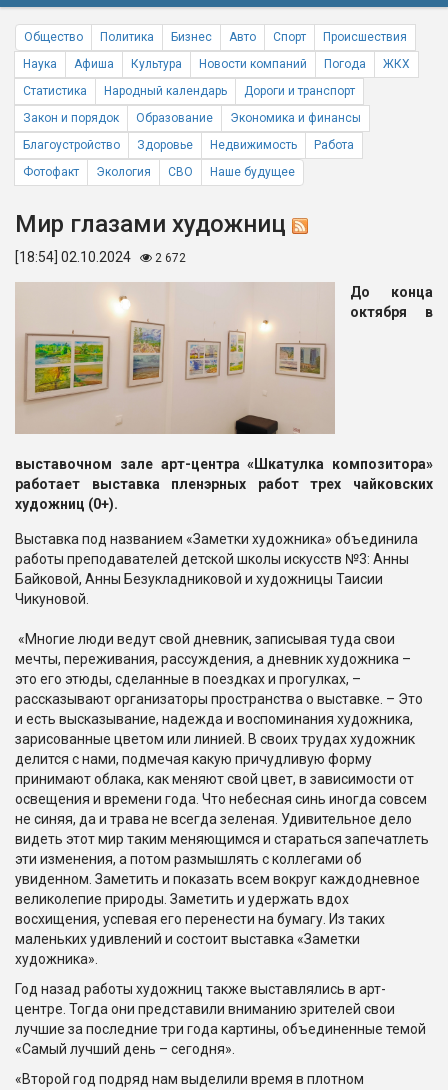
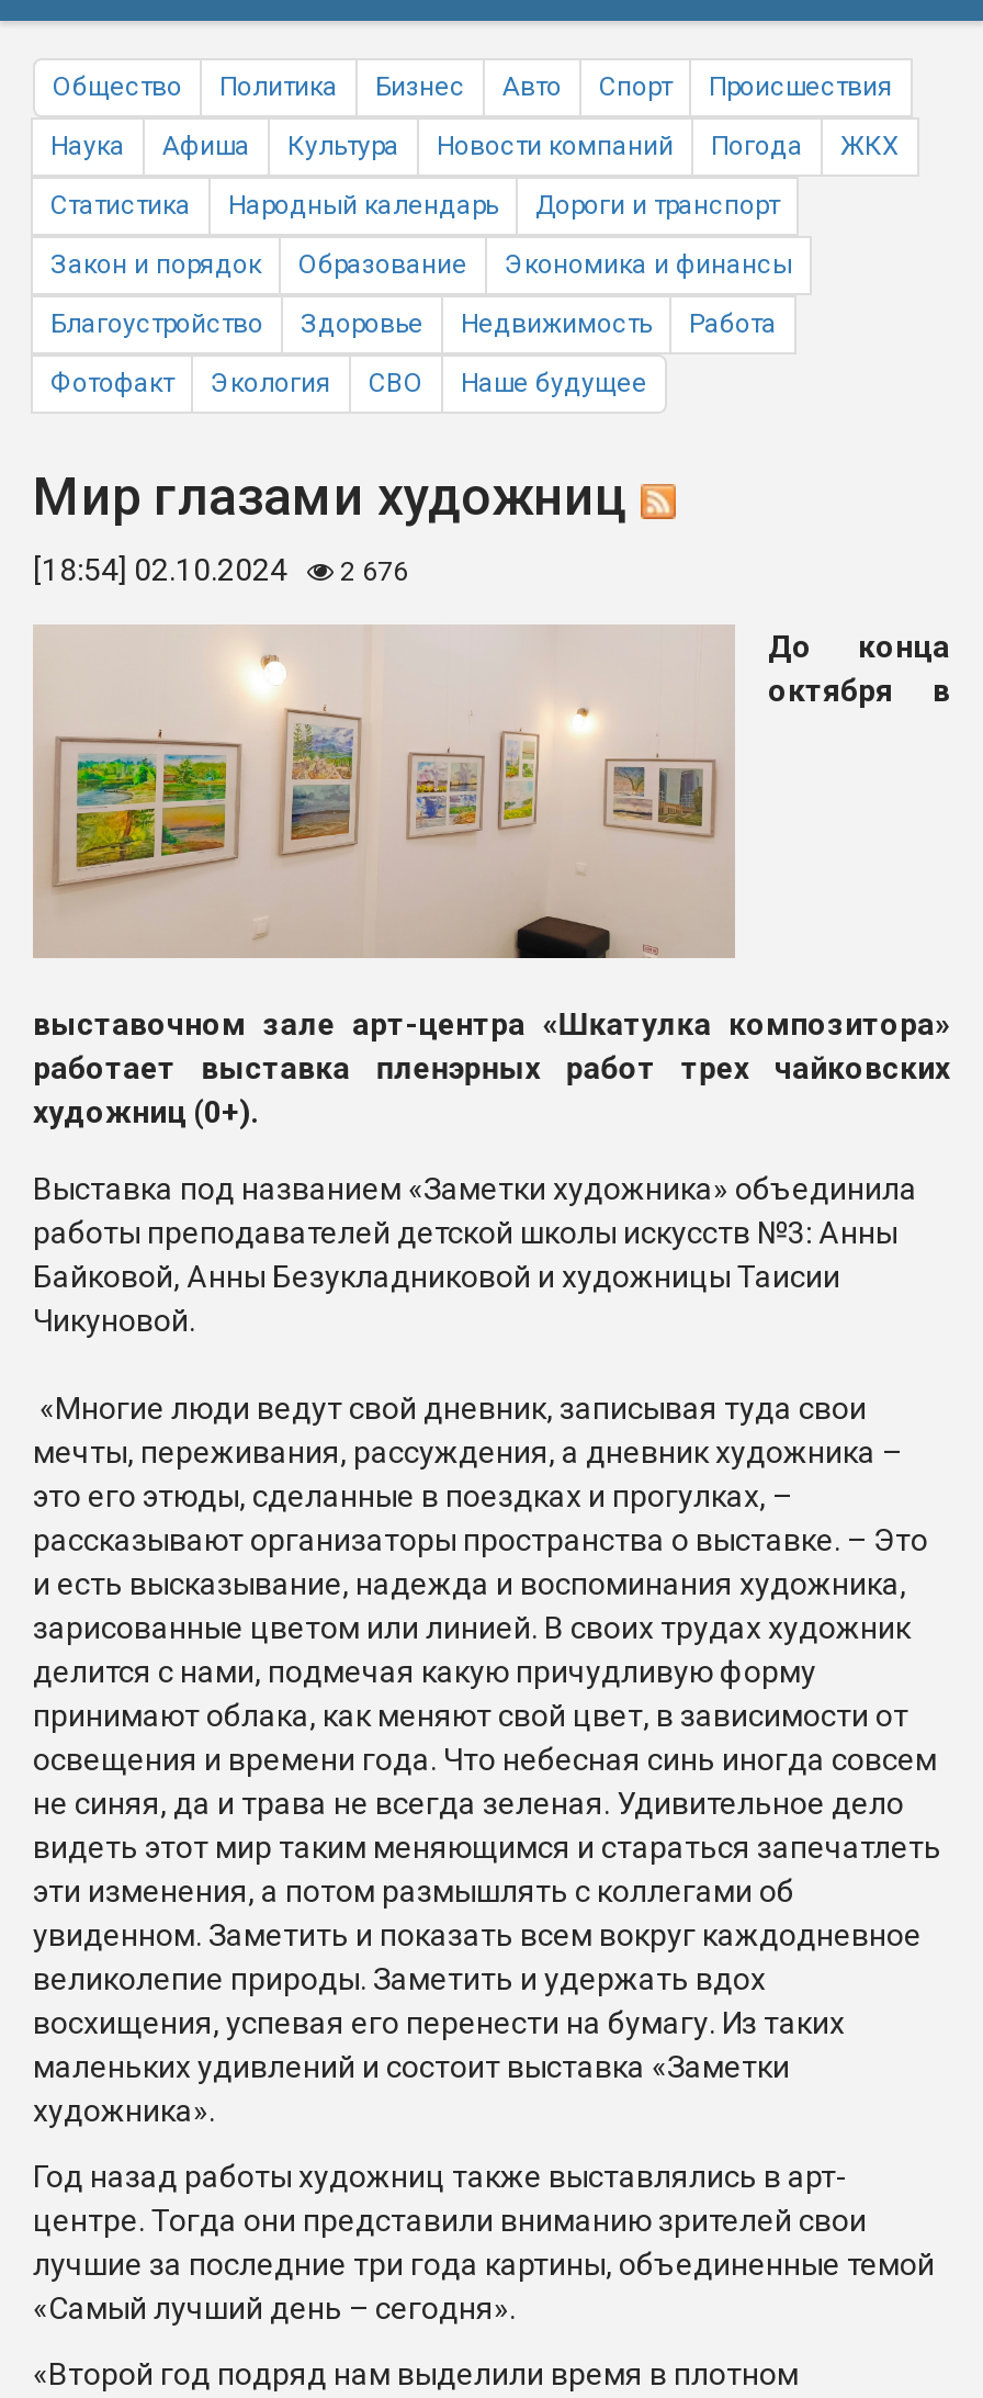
[15,249,186,265] [18:54] 02.10.2024 2 672 -> [33,552,408,587] [18:54] 02.10.2024 2 676

